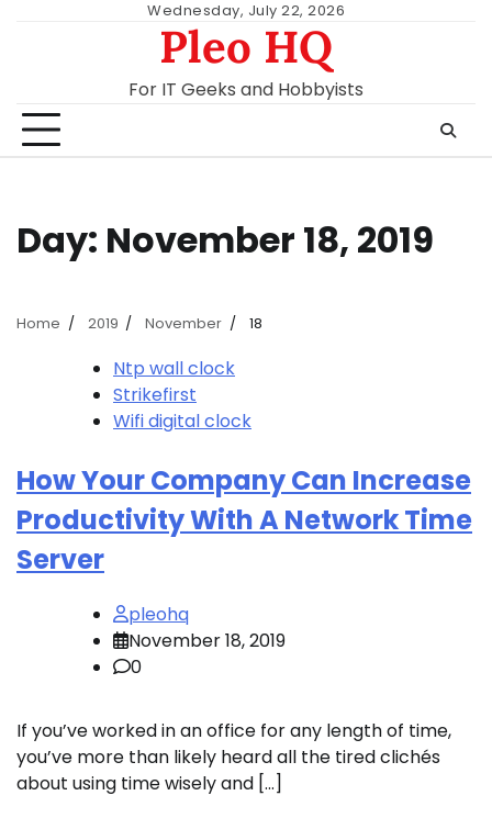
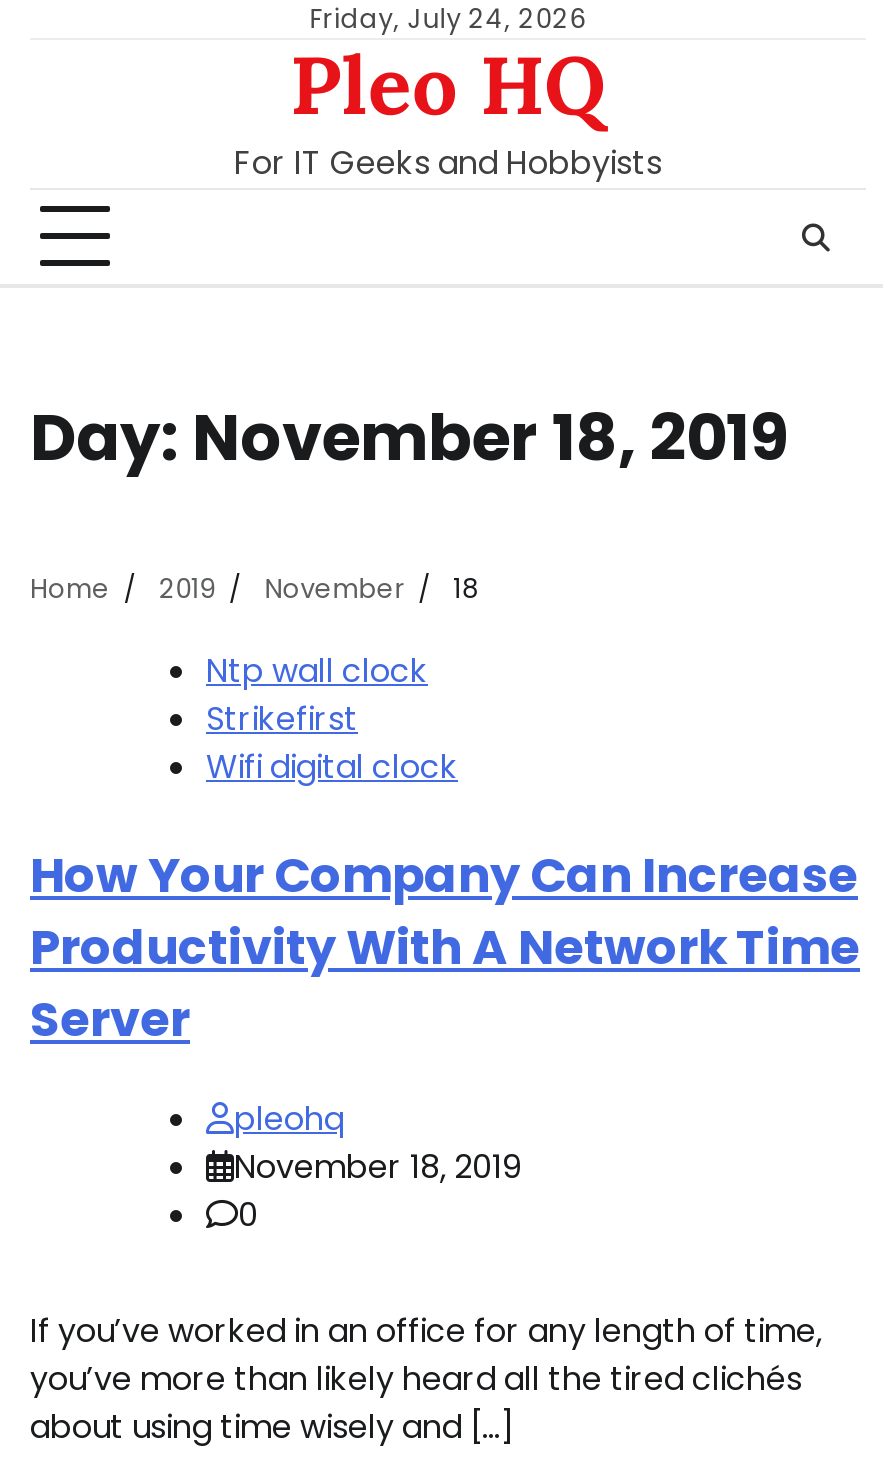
[147,0,345,21] Wednesday, July 22, 2026 -> [310,0,586,38] Friday, July 24, 2026

